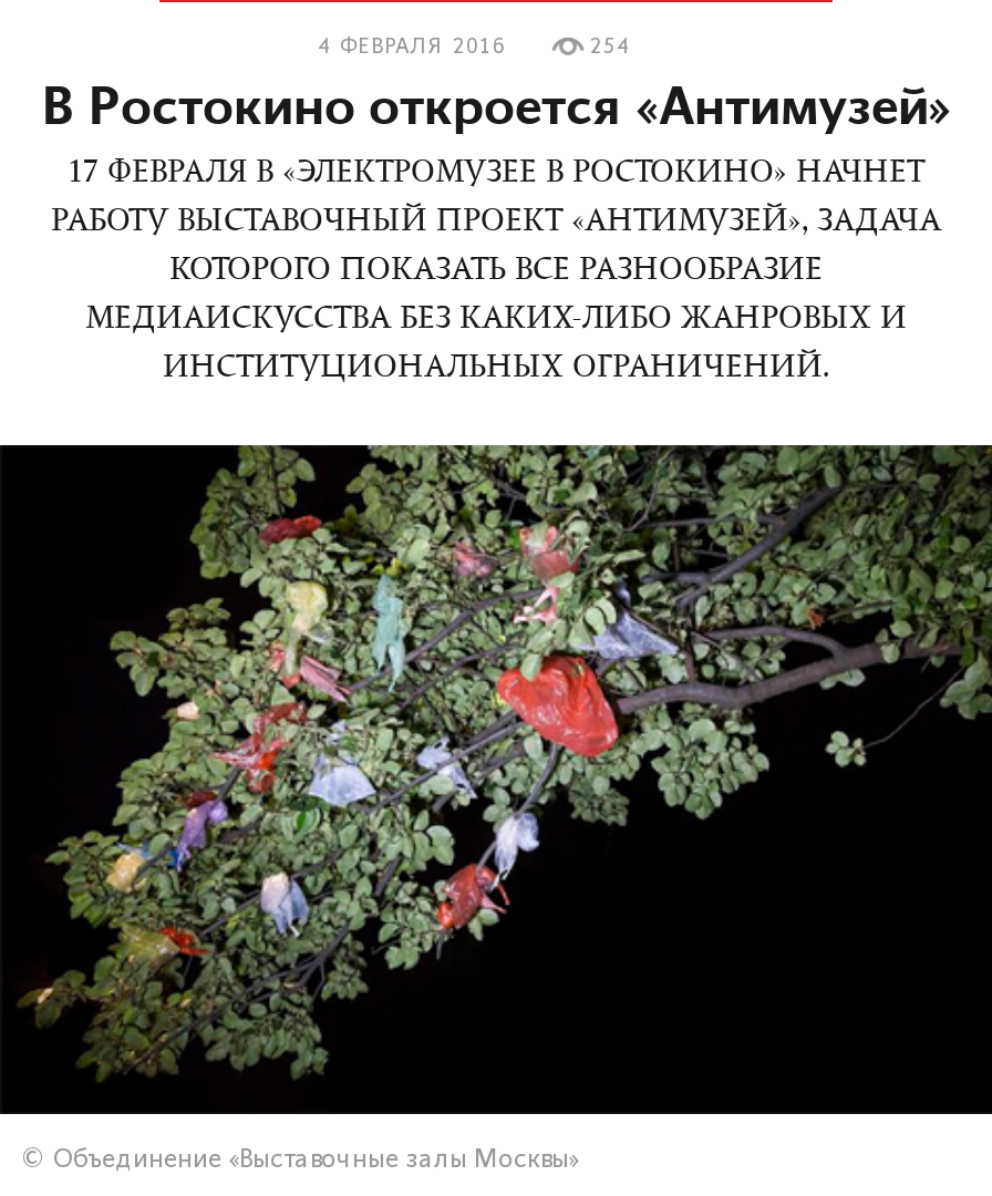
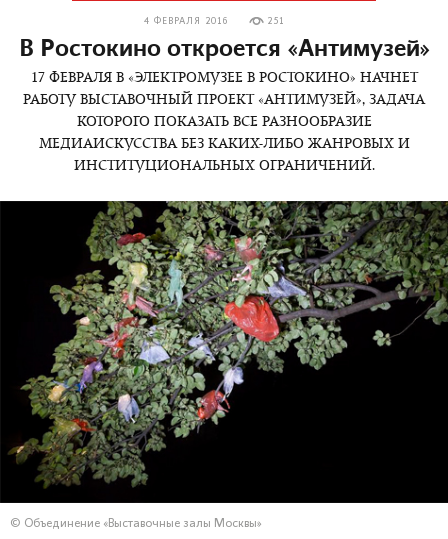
[590,35,630,60] 254 -> [266,16,284,27] 251

